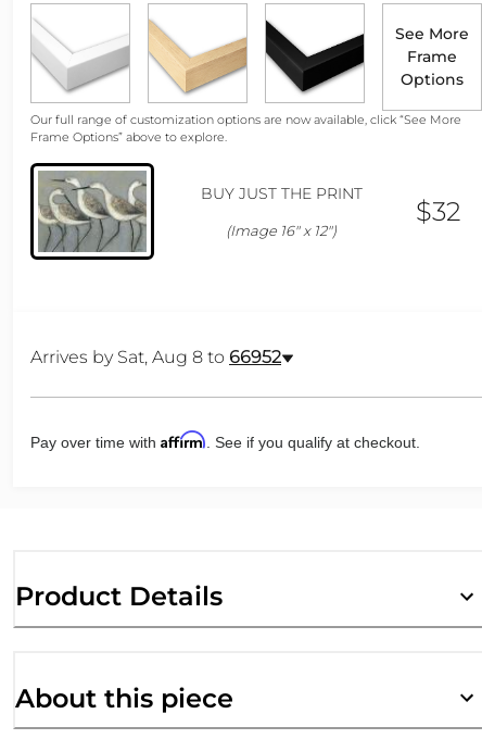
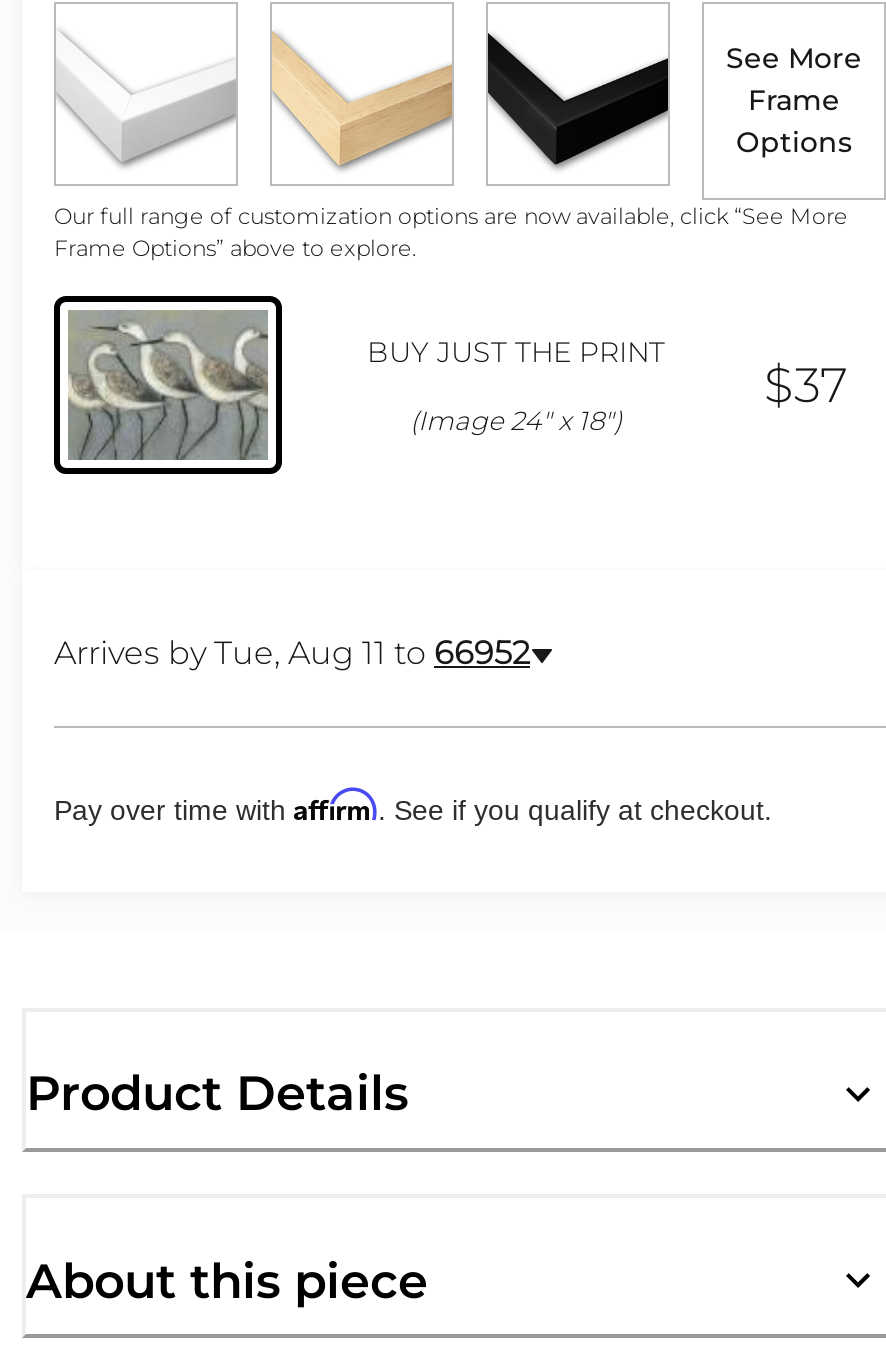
[416,195,461,227] $32 -> [764,355,848,413] $37
[226,222,337,239] (Image 16" x 12") -> [410,404,622,436] (Image 24" x 18")
[30,347,281,367] Arrives by Sat, Aug 8 to 66952 -> [54,634,530,672] Arrives by Tue, Aug 11 to 66952

